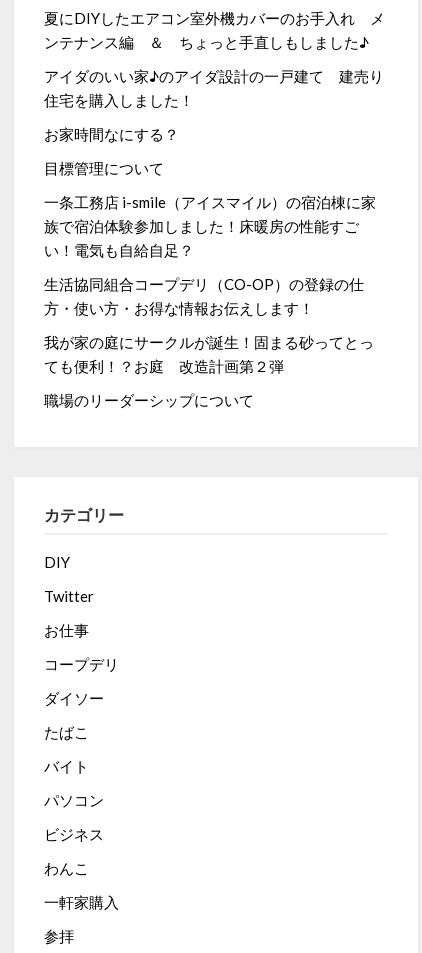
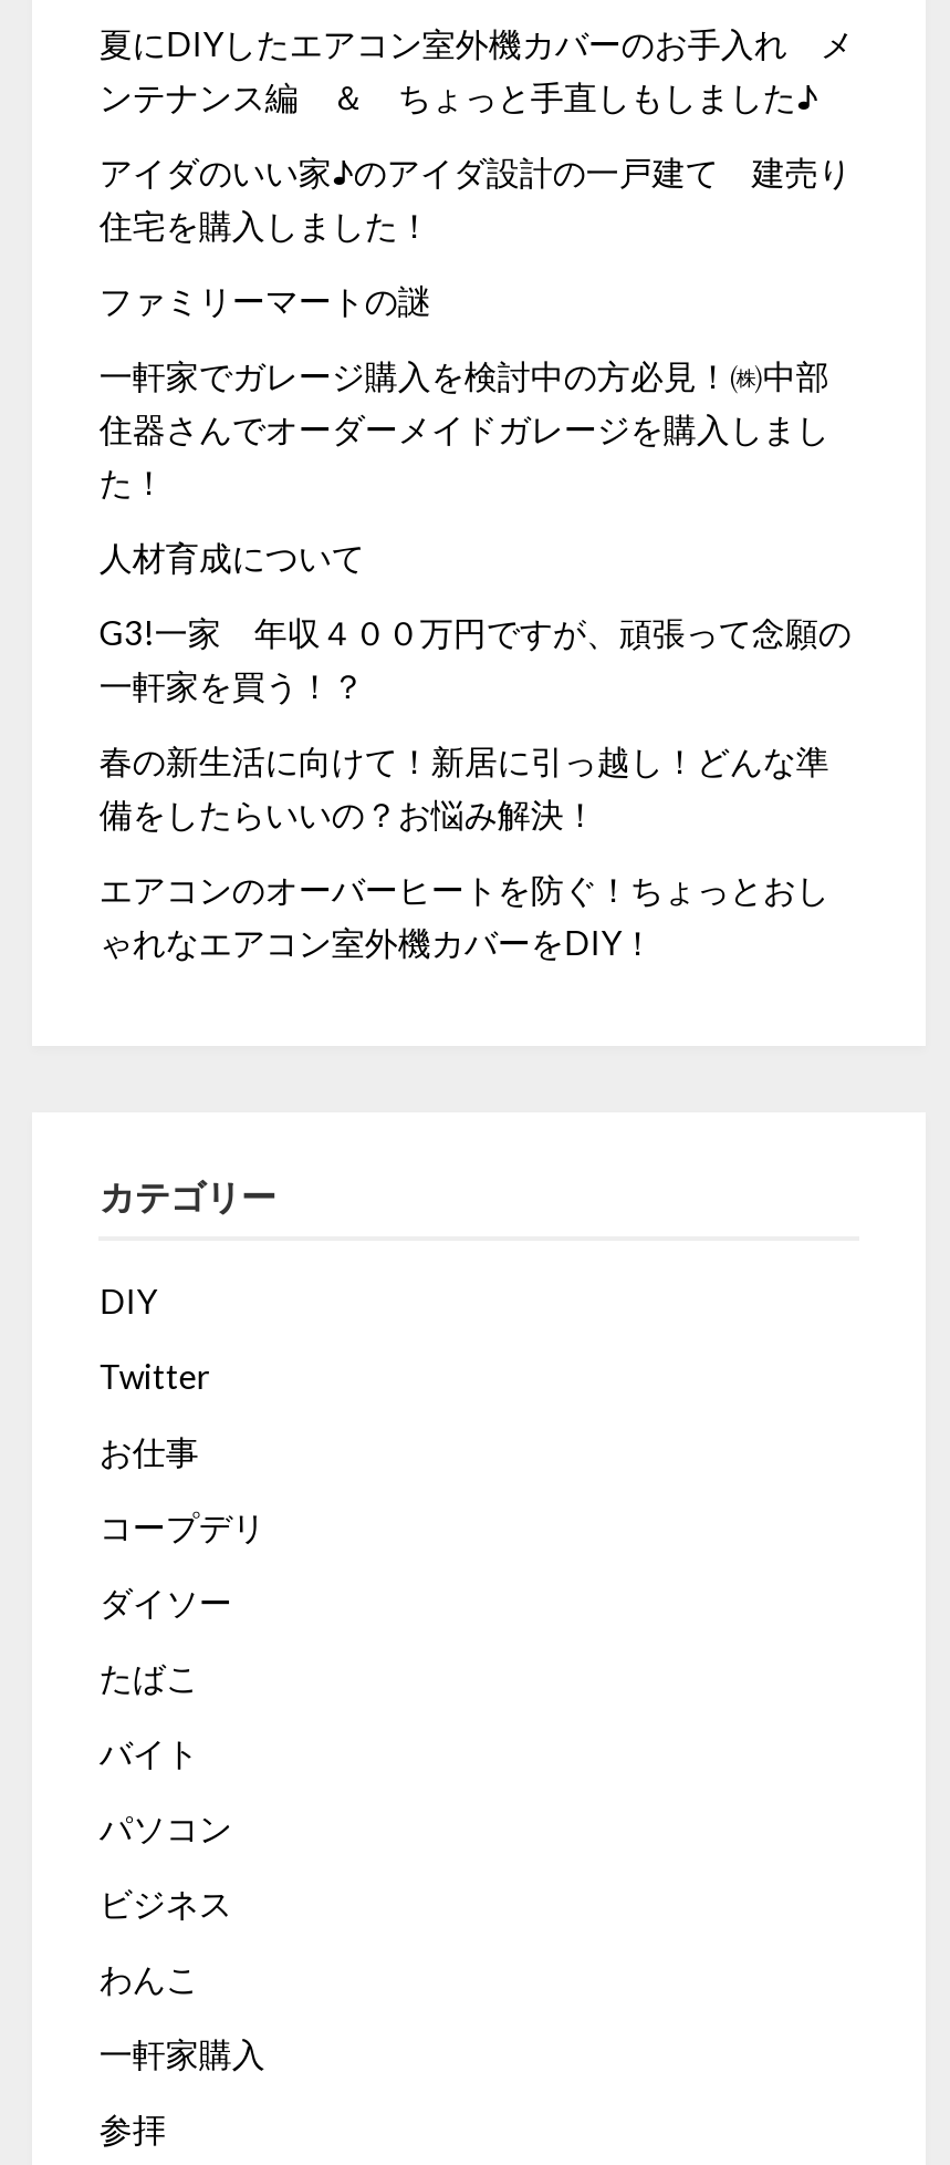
[44,125,179,143] お家時間なにする？ -> [99,281,431,321] ファミリーマートの謎
[44,159,164,177] 目標管理について -> [99,356,829,502] 一軒家でガレージ購入を検討中の方必見！㈱中部 | 住器さんでオーダーメイドガレージを購入しまし | た！
[44,193,376,259] 一条工務店 i-smile（アイスマイル）の宿泊棟に家 | 族で宿泊体験参加しました！床暖房の性能すご | い！電気も自給自足？ -> [99,537,365,577] 人材育成について
[44,275,364,317] 生活協同組合コープデリ（CO-OP）の登録の仕 | 方・使い方・お得な情報お伝えします！ -> [99,613,851,706] G3!一家 年収４００万円ですが、頑張って念願の | 一軒家を買う！？
[44,333,374,375] 我が家の庭にサークルが誕生！固まる砂ってとっ | ても便利！？お庭 改造計画第２弾 -> [99,741,829,834] 春の新生活に向けて！新居に引っ越し！どんな準 | 備をしたらいいの？お悩み解決！
[44,391,254,409] 職場のリーダーシップについて -> [99,870,829,963] エアコンのオーバーヒートを防ぐ！ちょっとおし | ゃれなエアコン室外機カバーをDIY！

